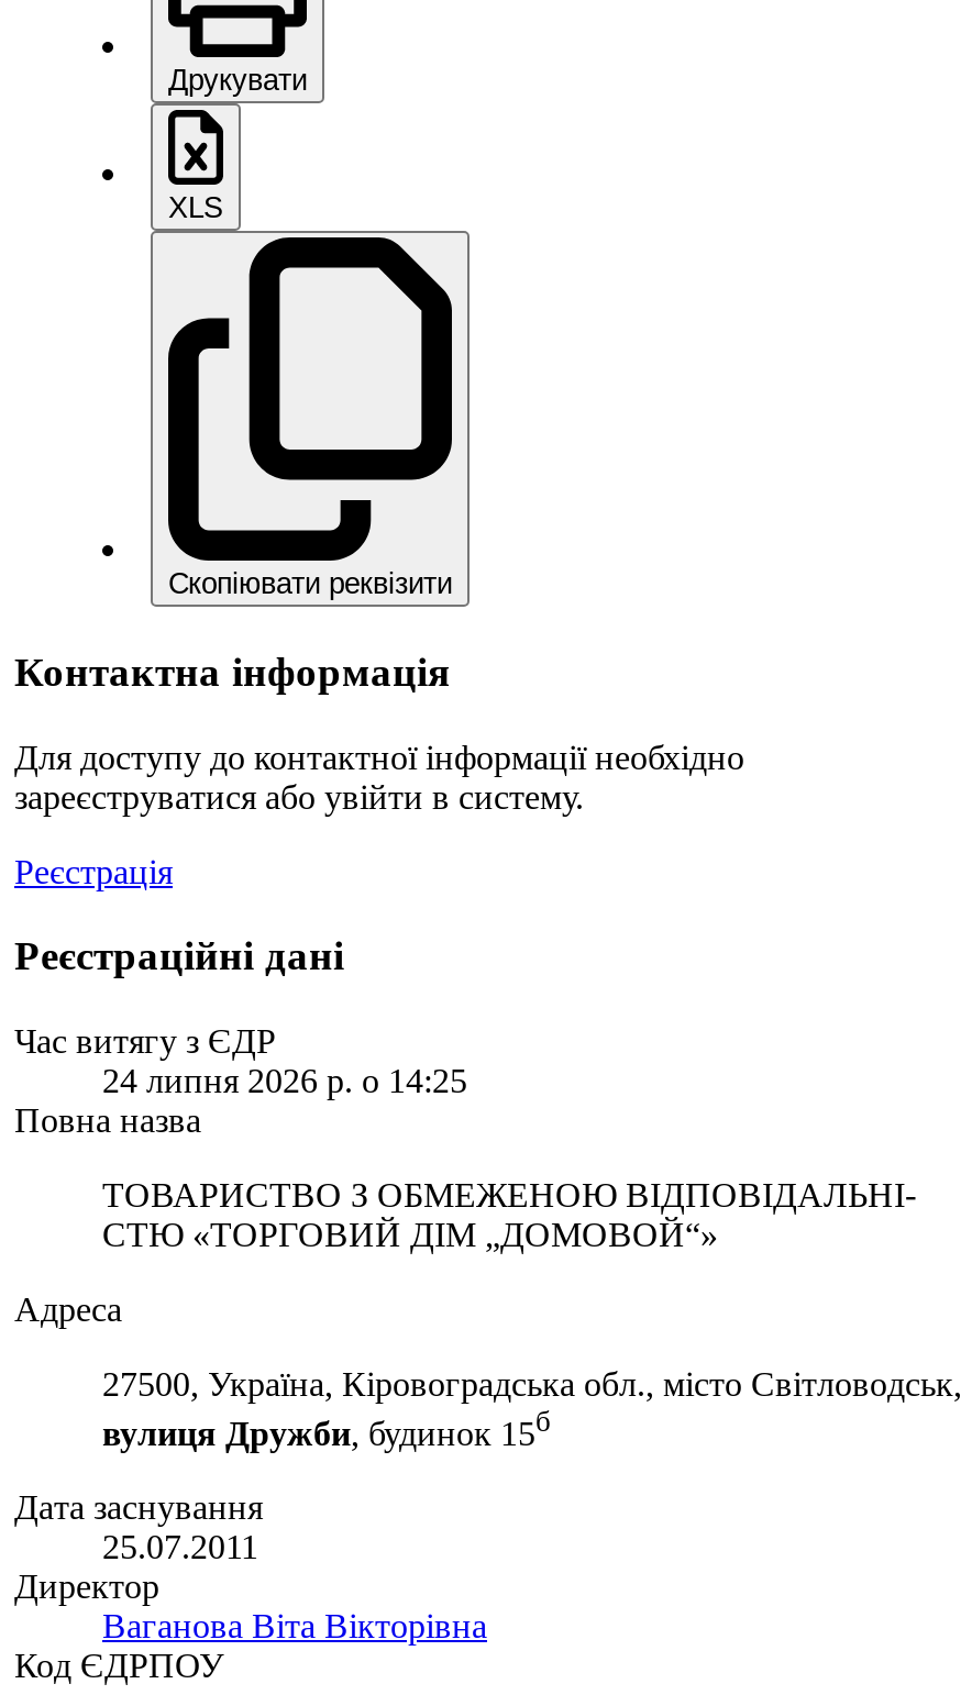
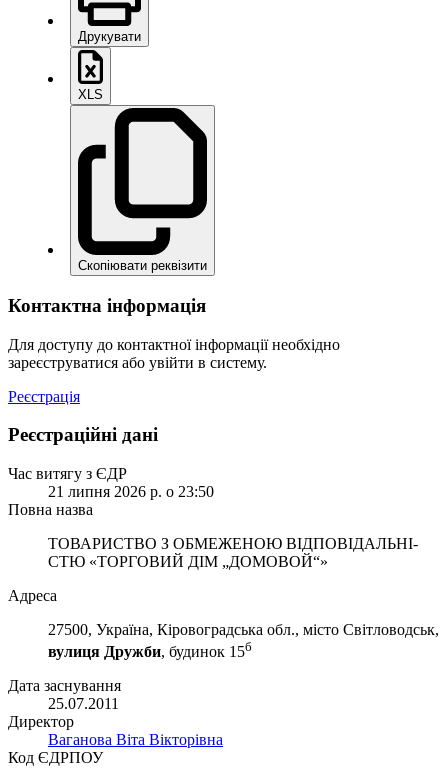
[102,1062,467,1099] 24 липня 2026 р. о 14:25 -> [48,483,214,500] 21 липня 2026 р. о 23:50

